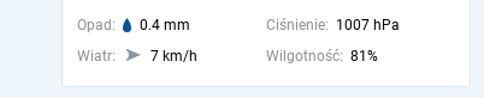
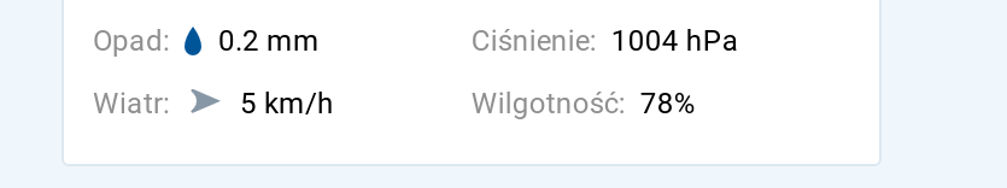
[77,17,190,33] Opad: 0.4 mm -> [93,24,320,58] Opad: 0.2 mm
[266,17,400,33] Ciśnienie: 1007 hPa -> [471,24,739,58] Ciśnienie: 1004 hPa
[150,48,197,65] 7 km/h -> [240,87,334,121] 5 km/h
[266,48,378,65] Wilgotność: 81% -> [471,87,696,121] Wilgotność: 78%

